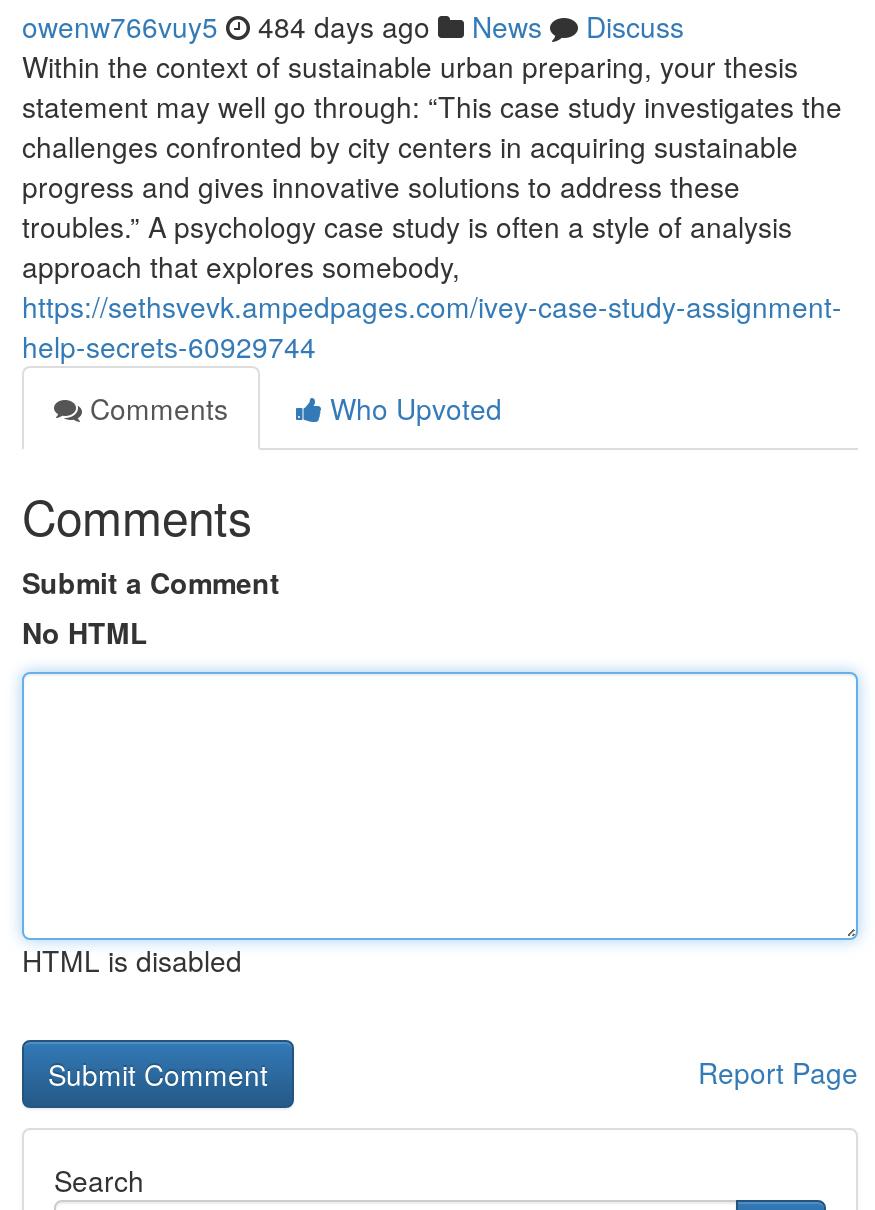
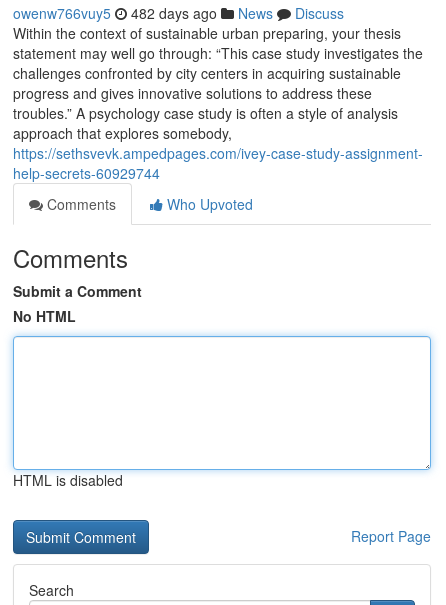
[22,6,684,46] owenw766vuy5 484 days ago News Discuss -> [13,3,344,23] owenw766vuy5 482 days ago News Discuss

